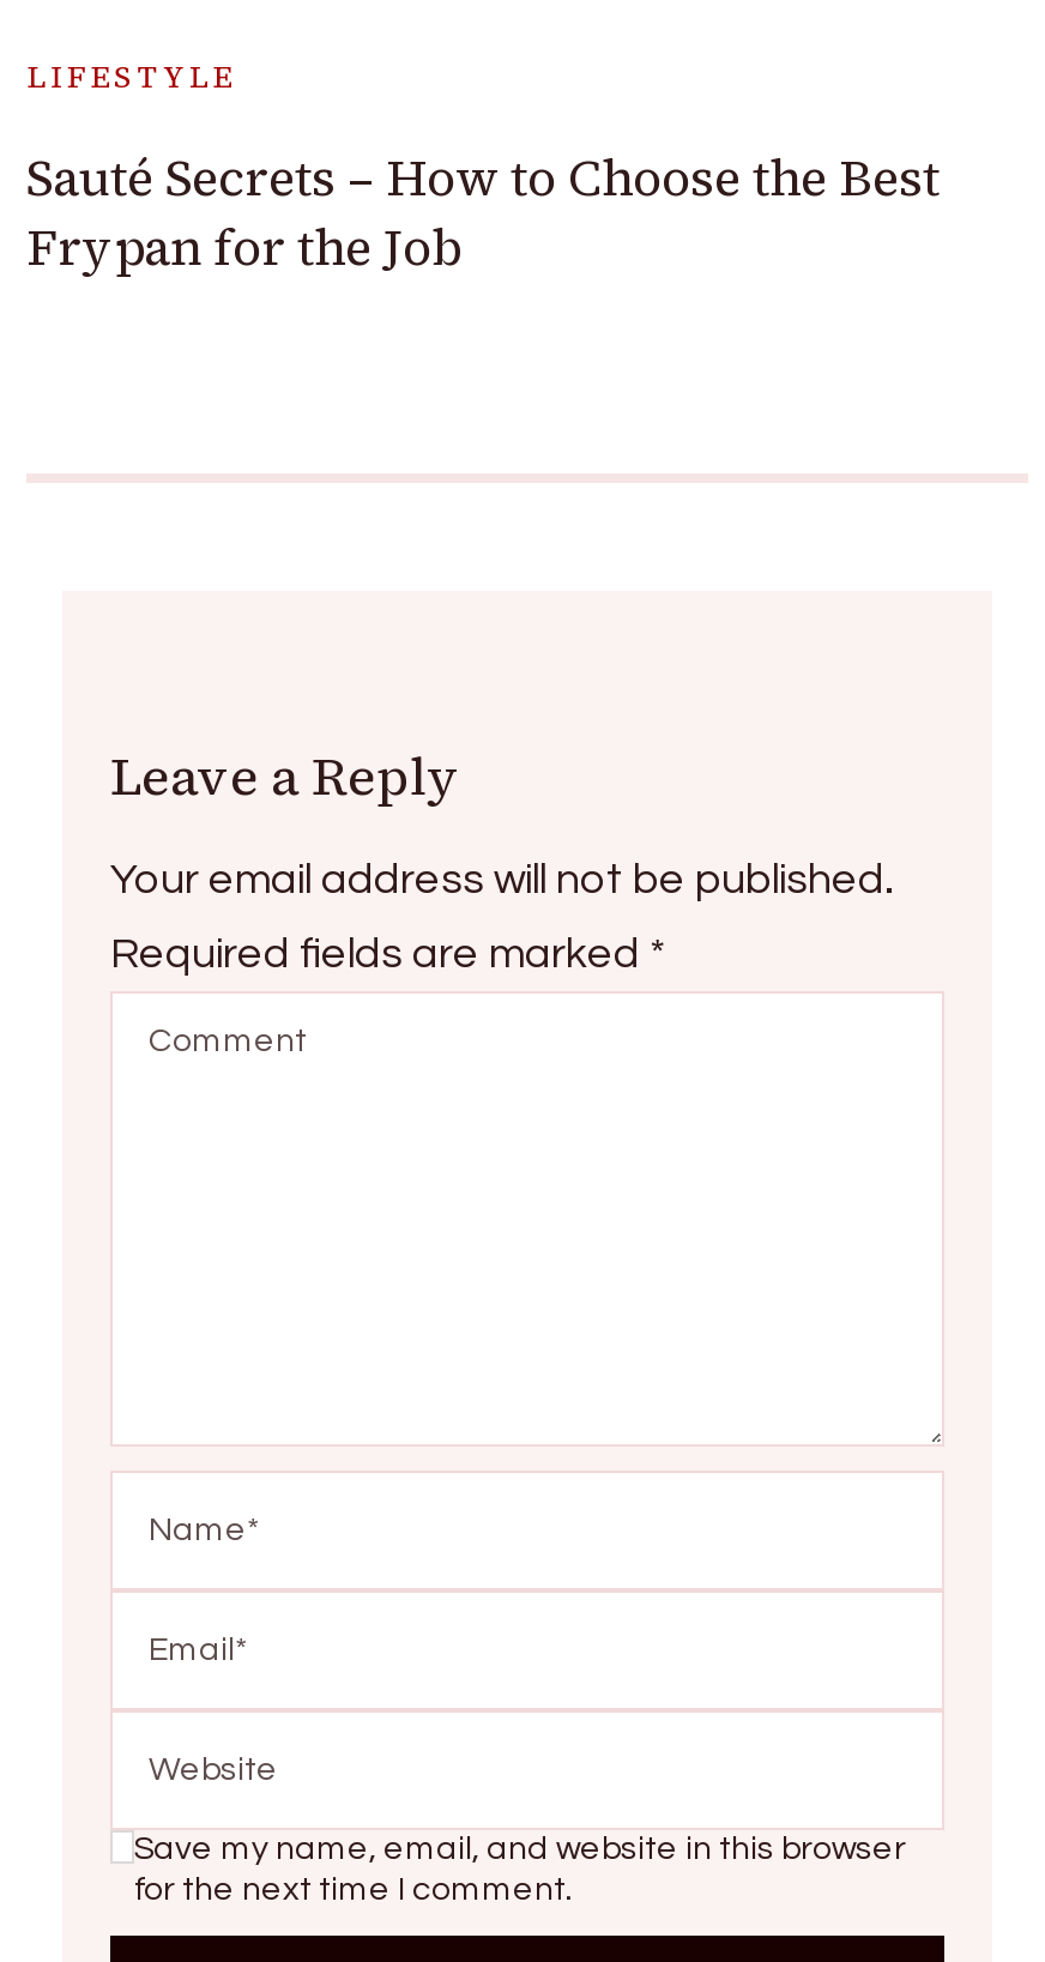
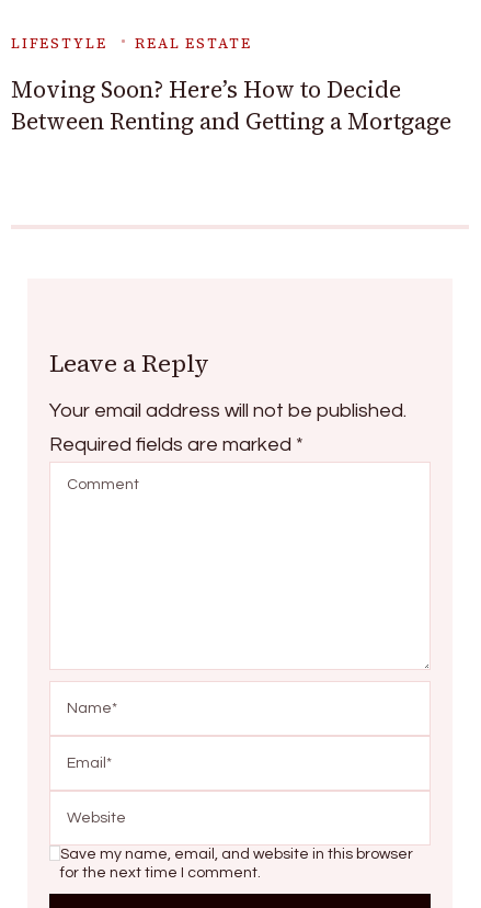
[26,141,940,280] Sauté Secrets – How to Choose the Best | Frypan for the Job -> [11,34,451,137] REAL ESTATE | Moving Soon? Here’s How to Decide | Between Renting and Getting a Mortgage

